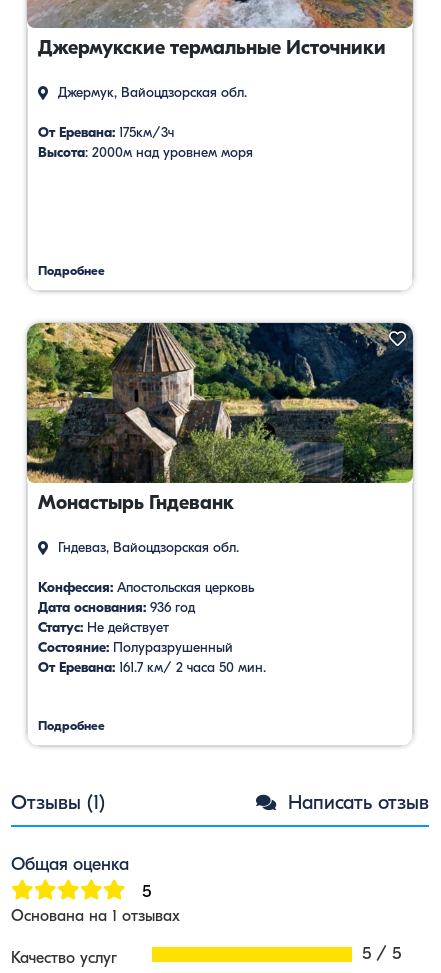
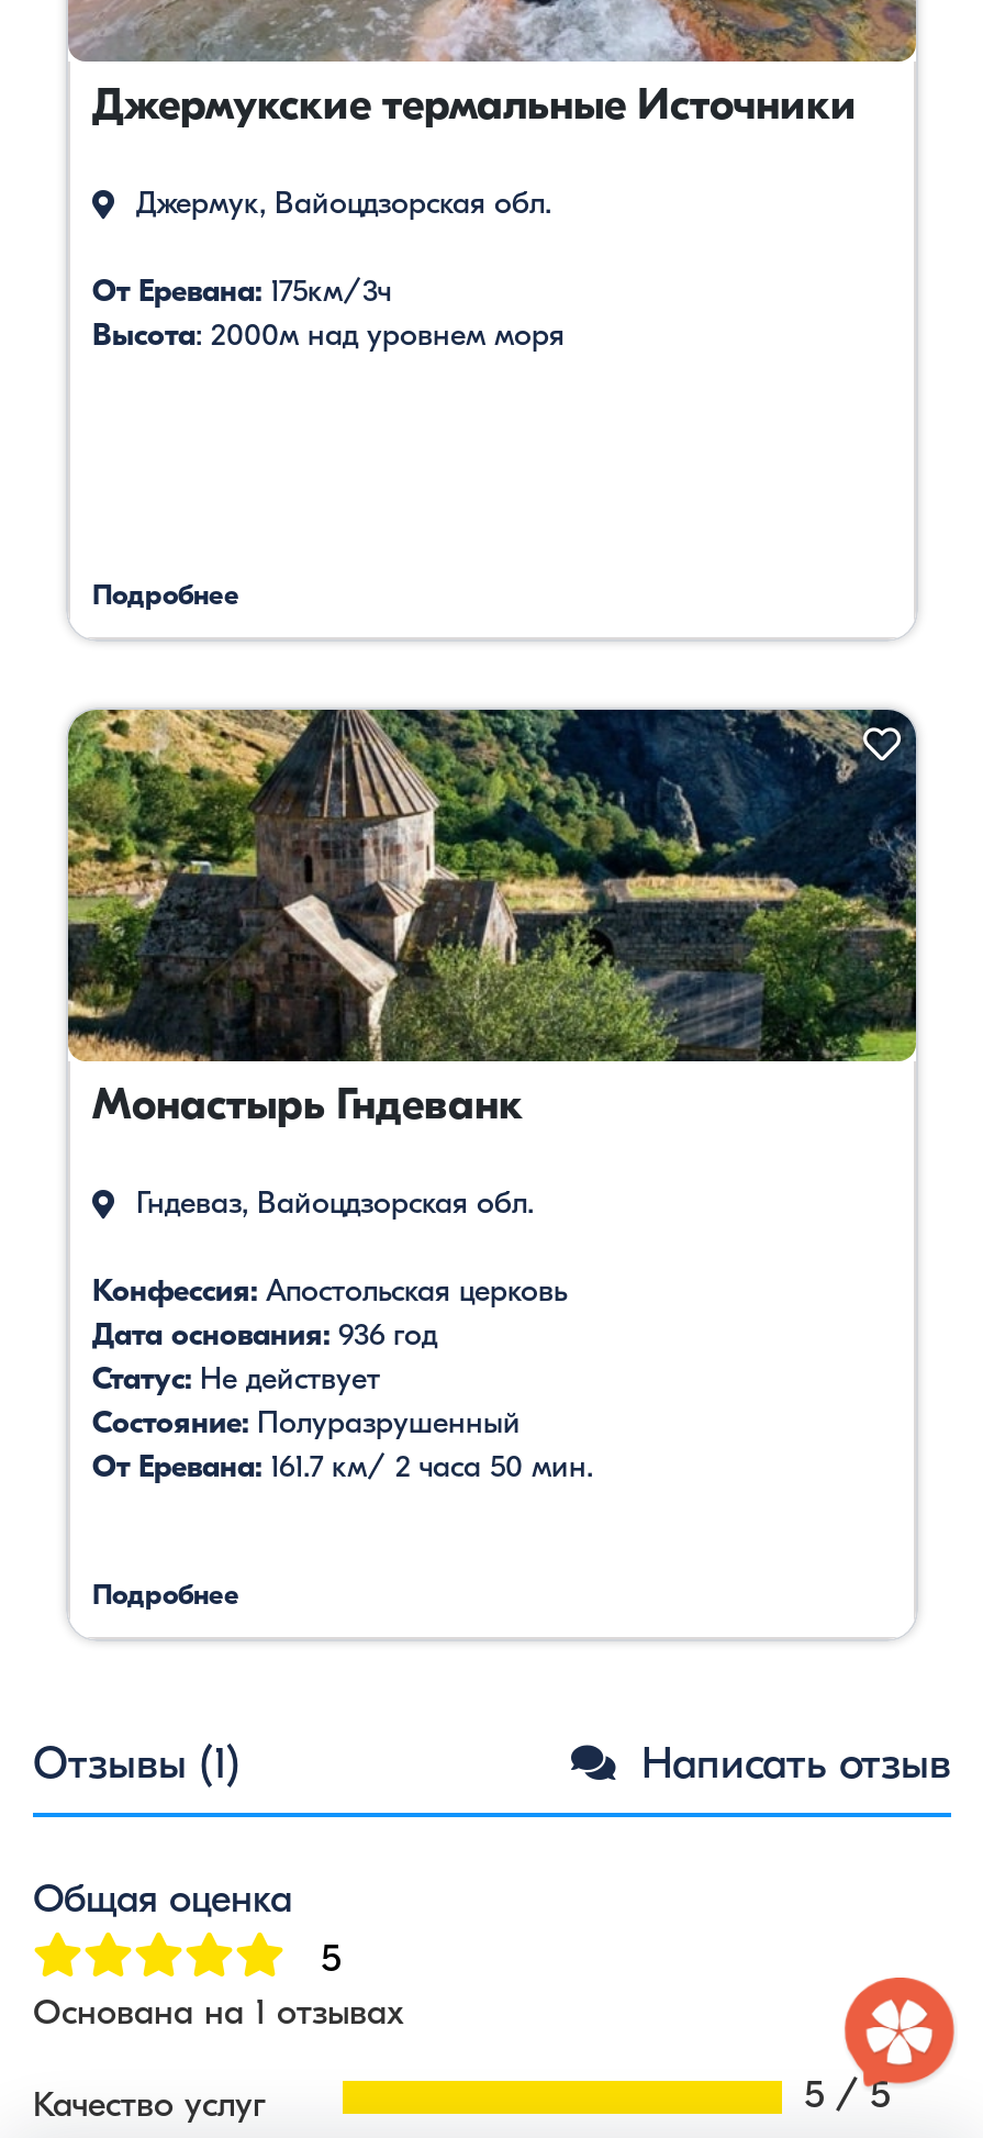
none -> [844,1975,956,2087] [image]

